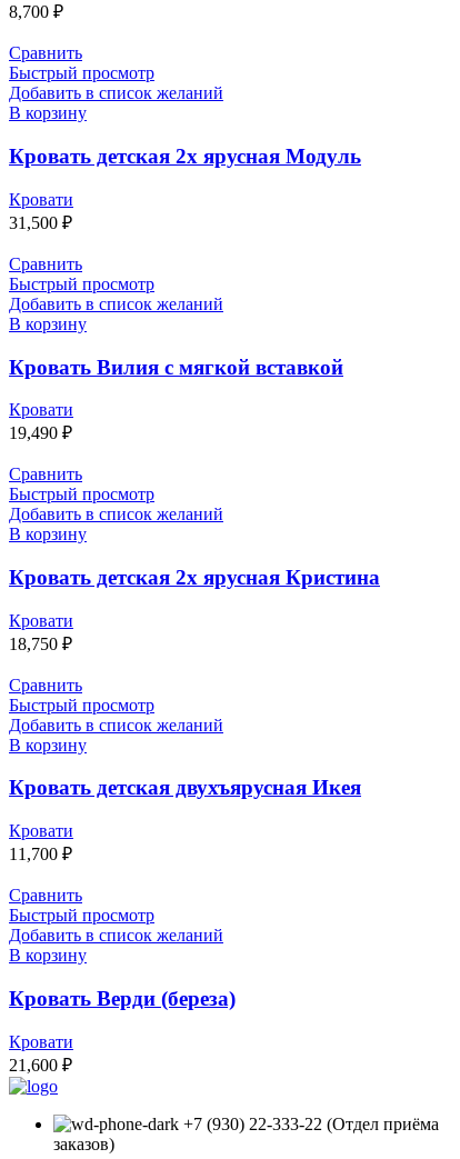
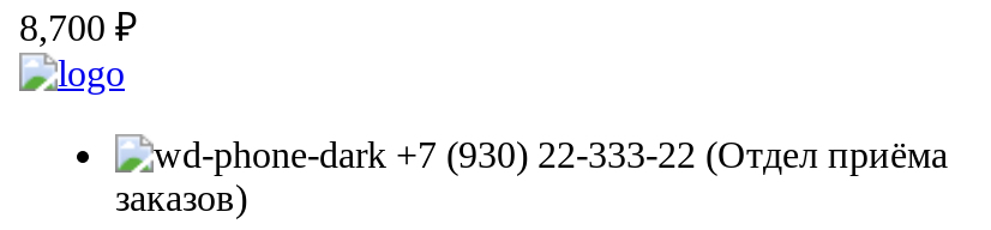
[9,44,380,1074] Сравнить | Быстрый просмотр | Добавить в список желаний | В корзину | Кровать детская 2х ярусная Модуль | Кровати | 31,500 ₽ | Сравнить | Быстрый просмотр | Добавить в список желаний | В корзину | Кровать Вилия с мягкой вставкой | Кровати | 19,490 ₽ | Сравнить | Быстрый просмотр | Добавить в список желаний | В корзину | Кровать детская 2х ярусная Кристина | Кровати | 18,750 ₽ | Сравнить | Быстрый просмотр | Добавить в список желаний | В корзину | Кровать детская двухъярусная Икея | Кровати | 11,700 ₽ | Сравнить | Быстрый просмотр | Добавить в список желаний | В корзину | Кровать Верди (береза) | Кровати | 21,600 ₽ -> none

